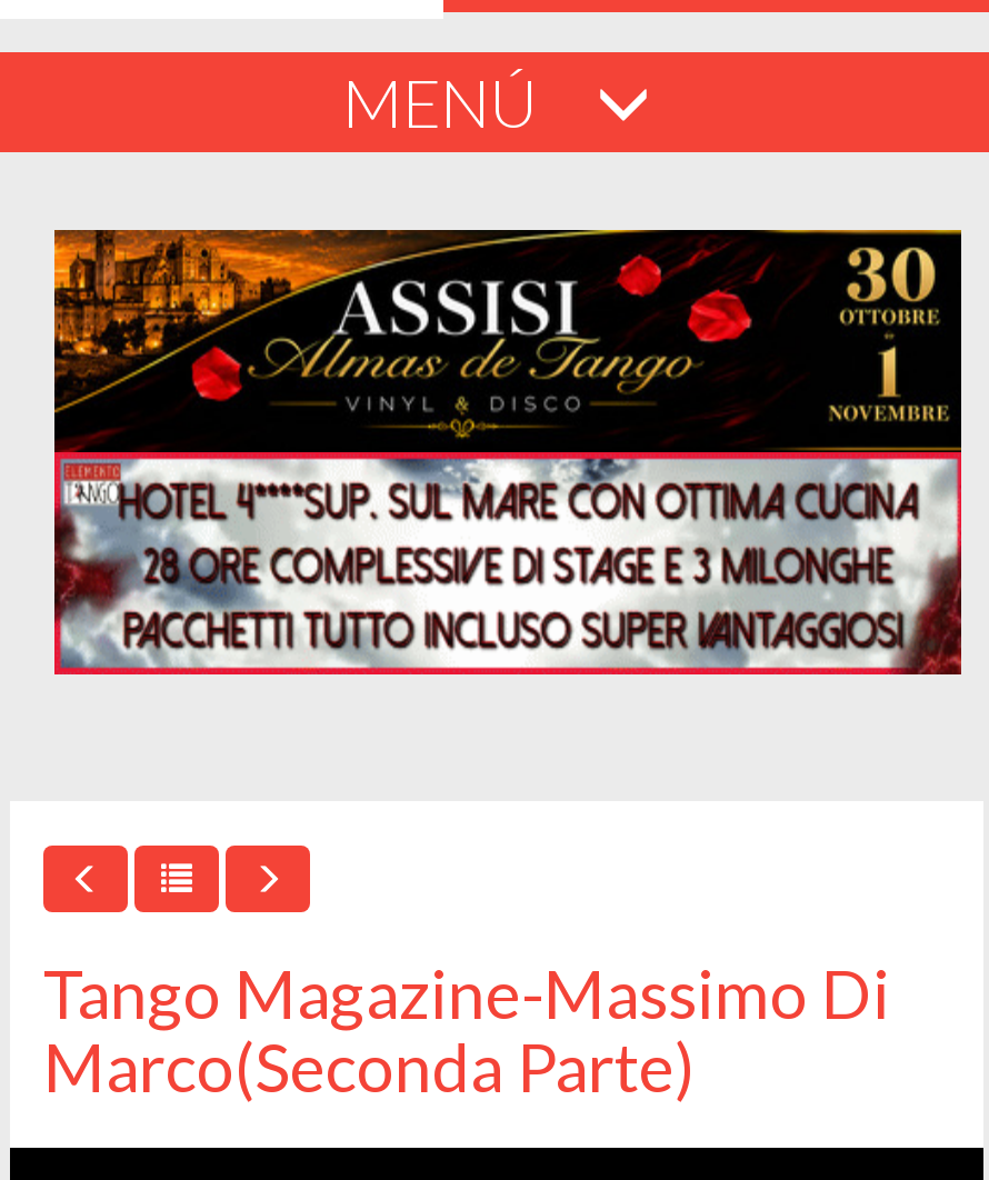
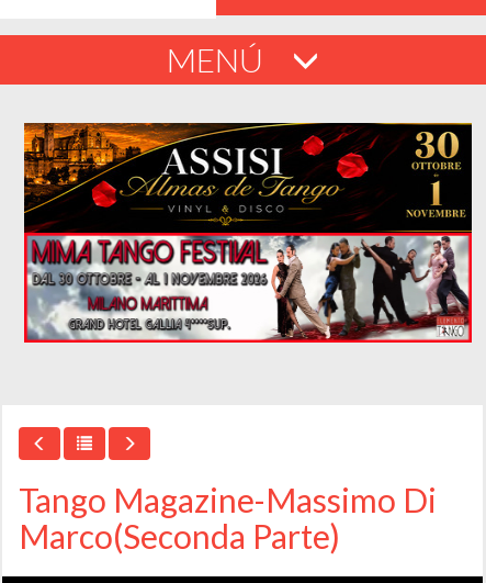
[52,457,963,677] [image] -> [23,236,473,344] [image]

